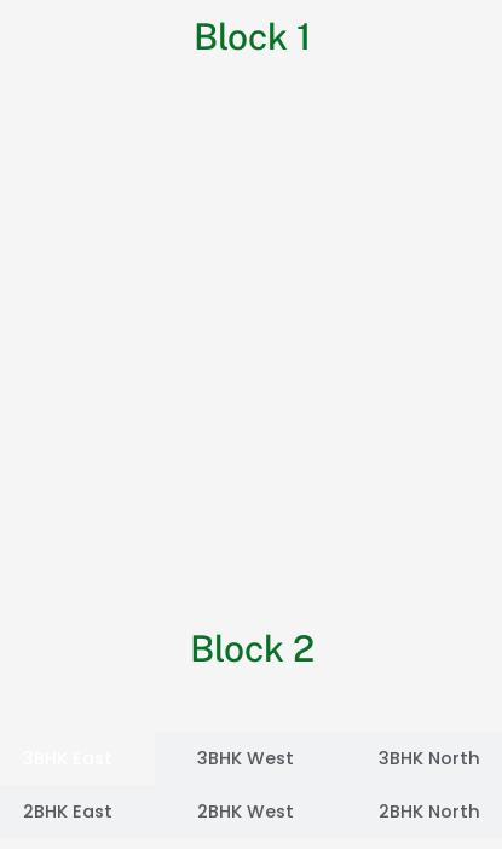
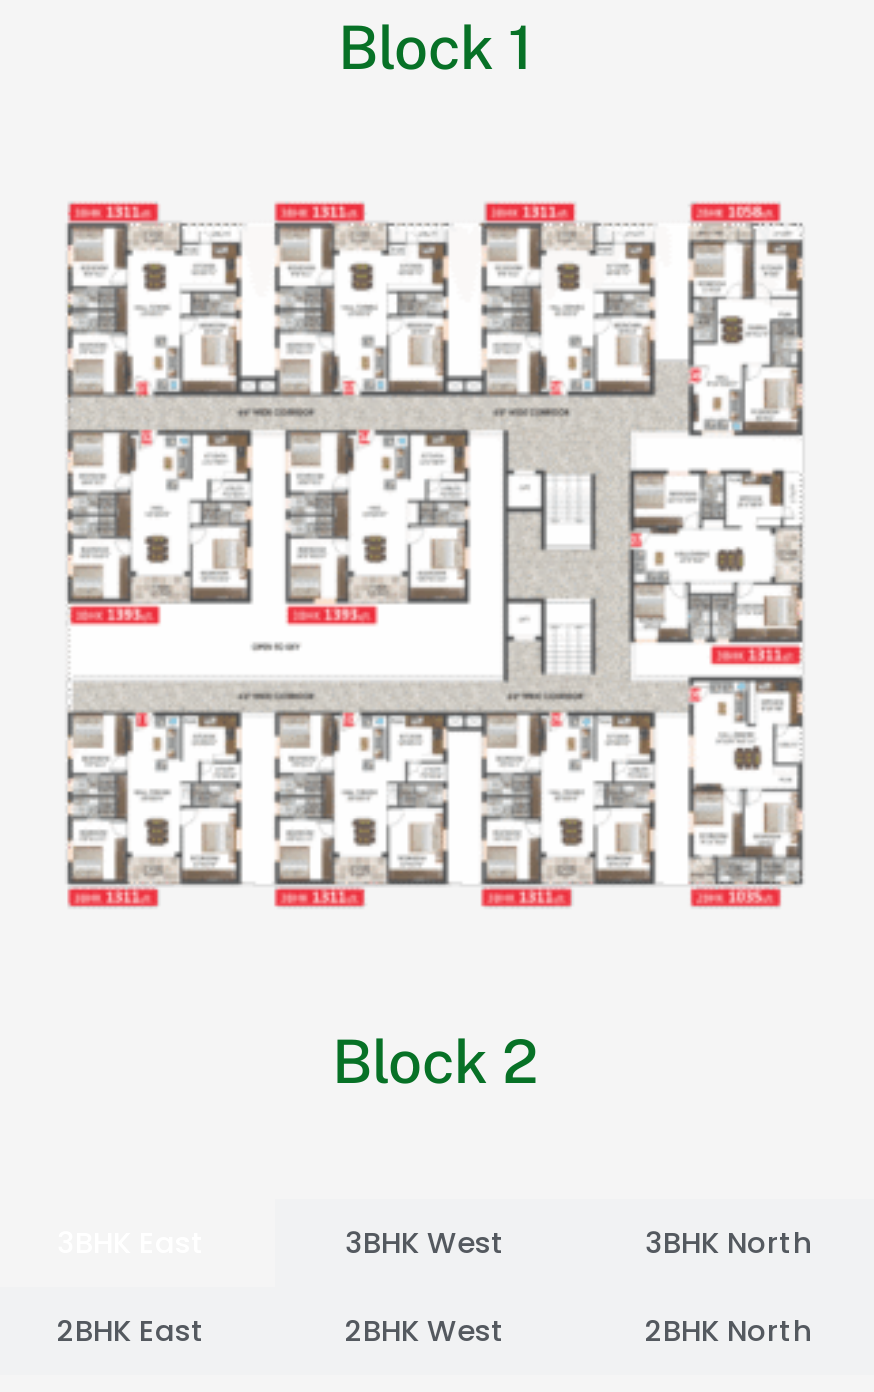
none -> [65,201,805,909] [image]

